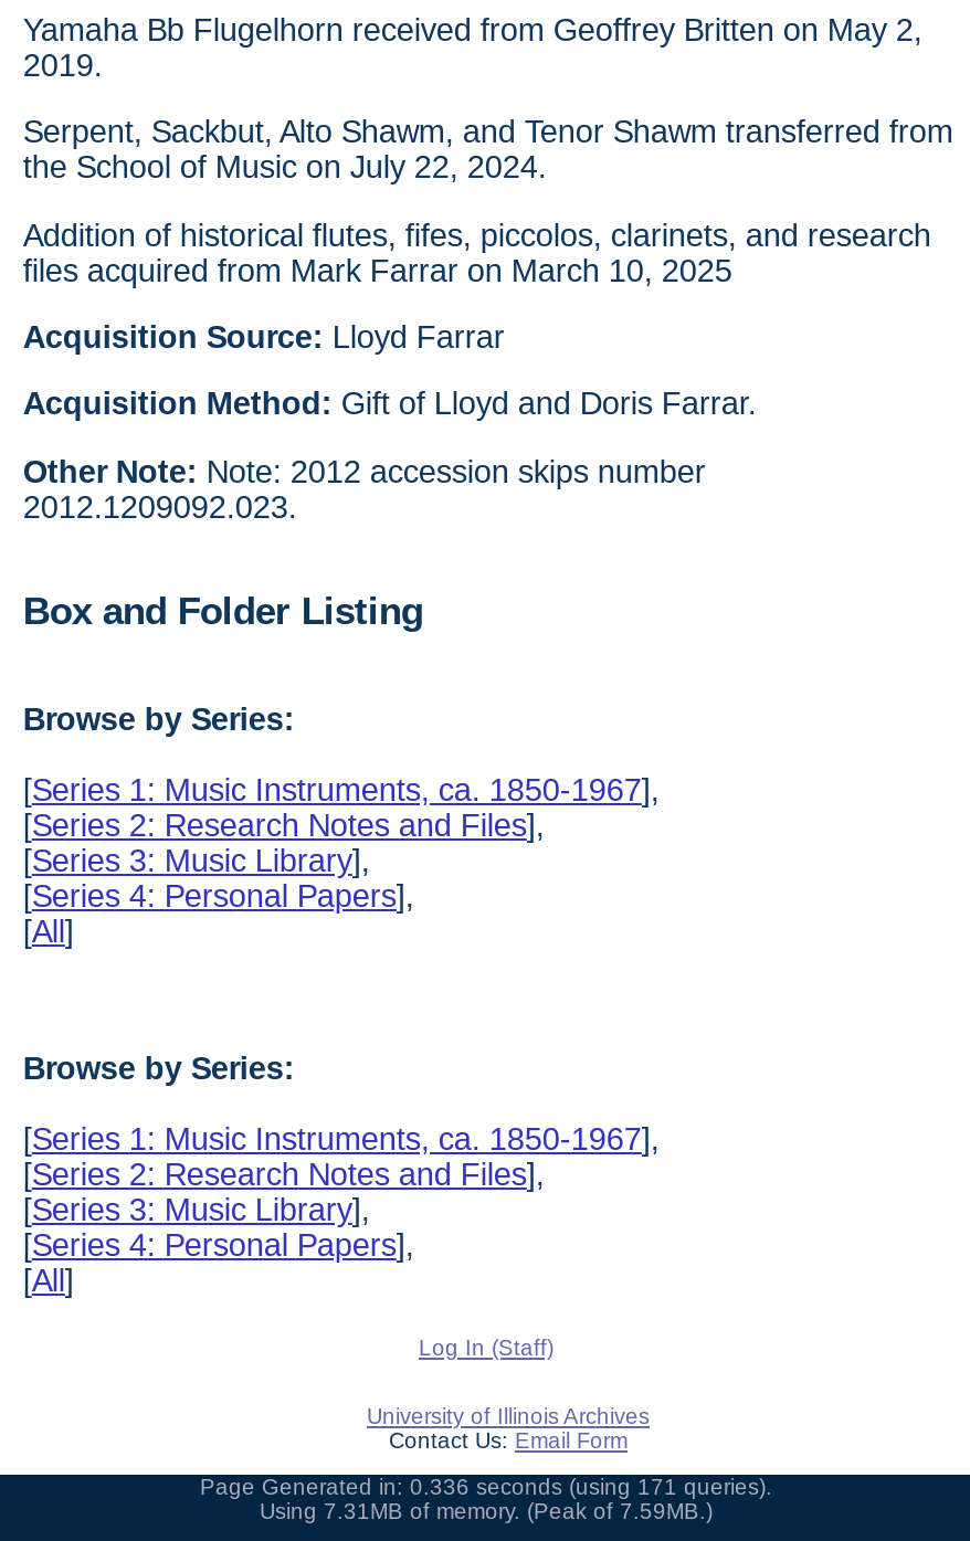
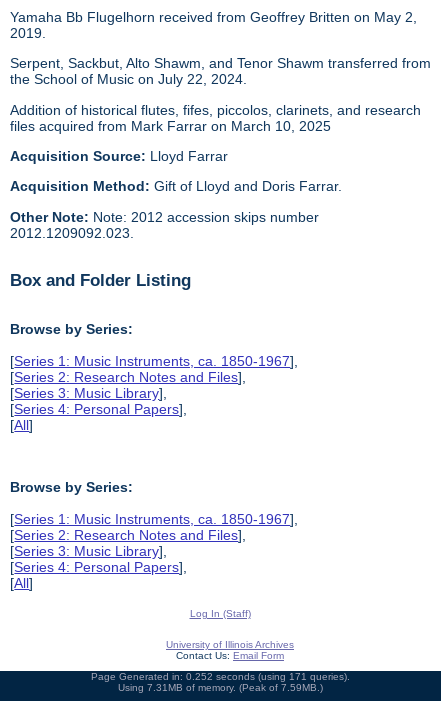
[200,1476,772,1500] Page Generated in: 0.336 seconds (using 171 queries). -> [90,671,349,682] Page Generated in: 0.252 seconds (using 171 queries).

